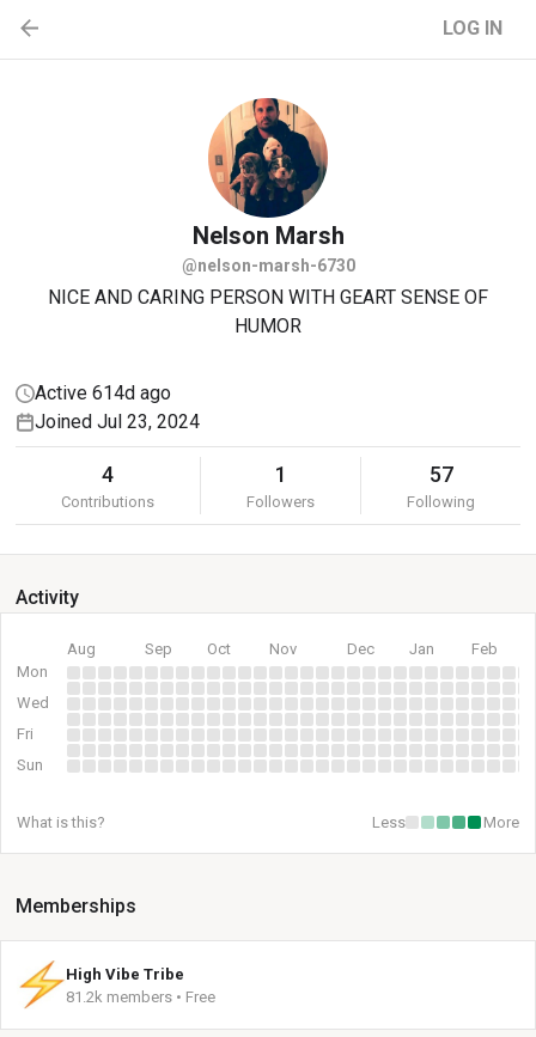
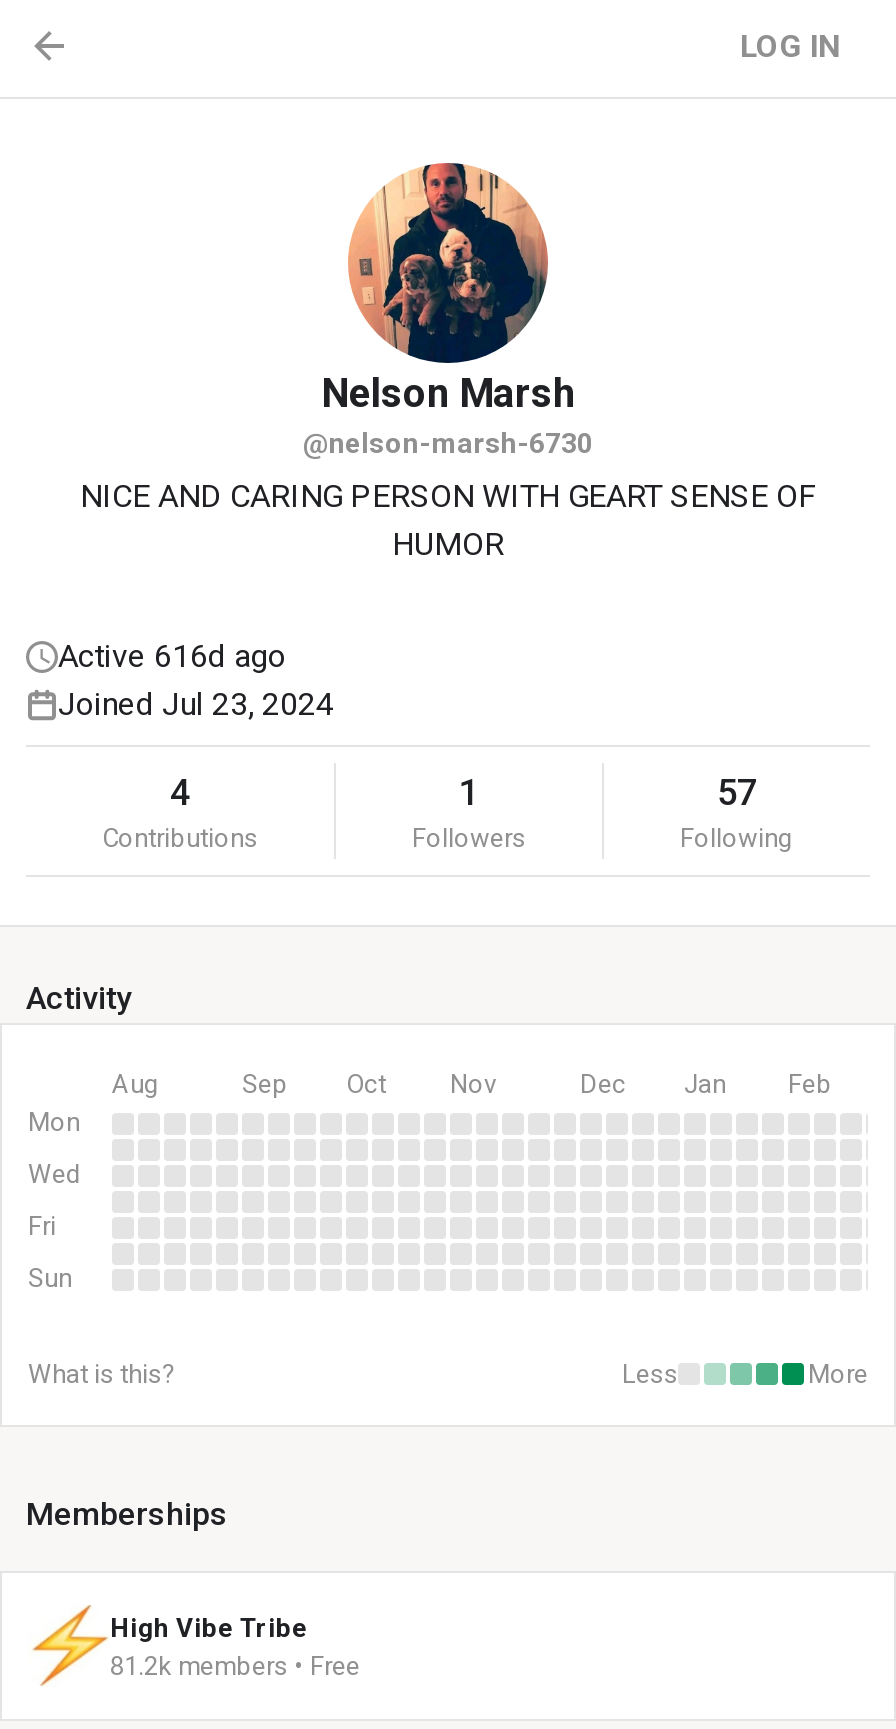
[35,382,171,404] Active 614d ago -> [58,637,286,675] Active 616d ago

